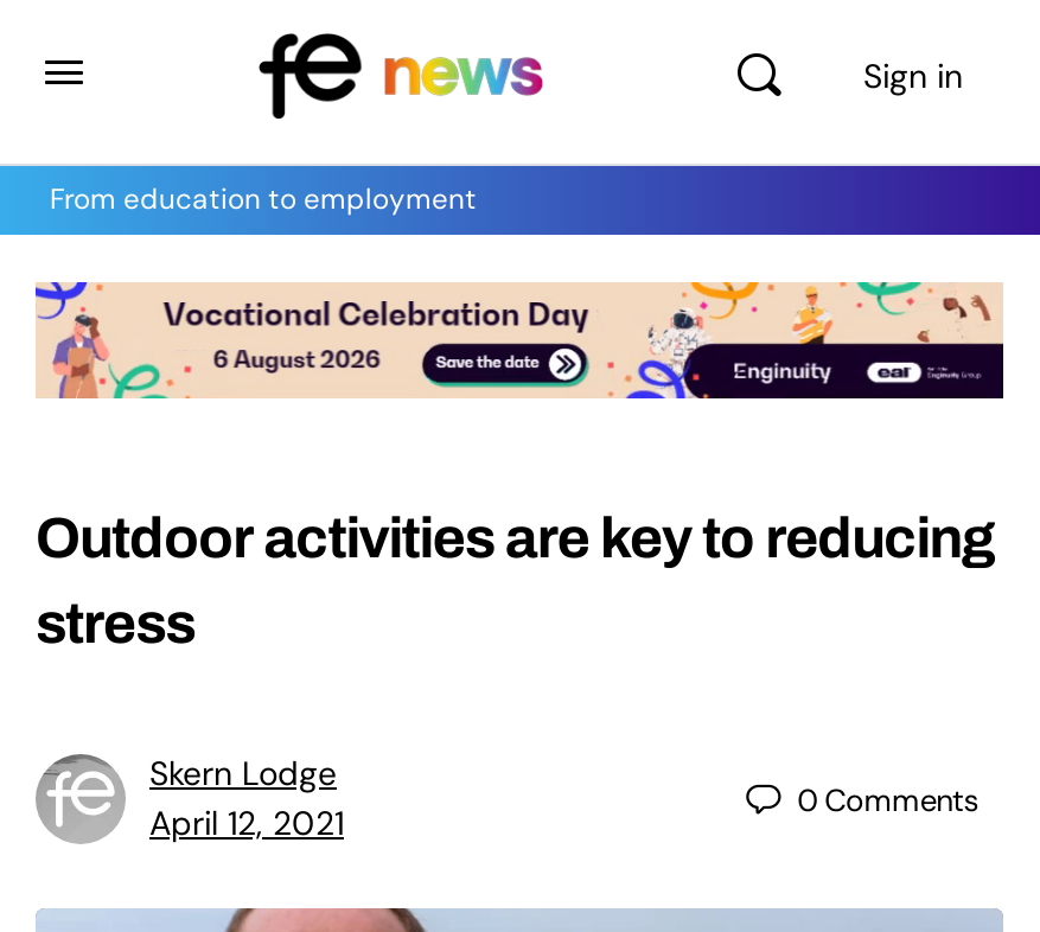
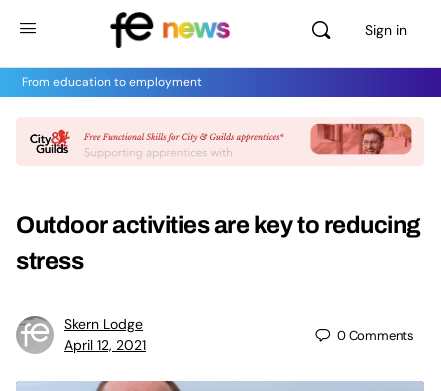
[33,280,1006,401] [image] -> [16,117,424,166] [image]

